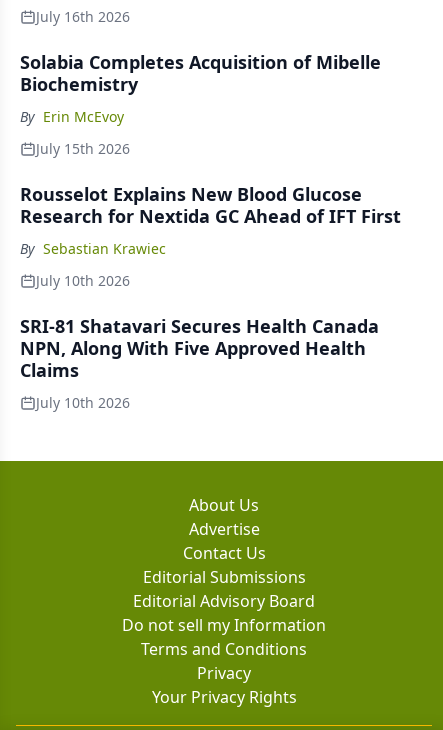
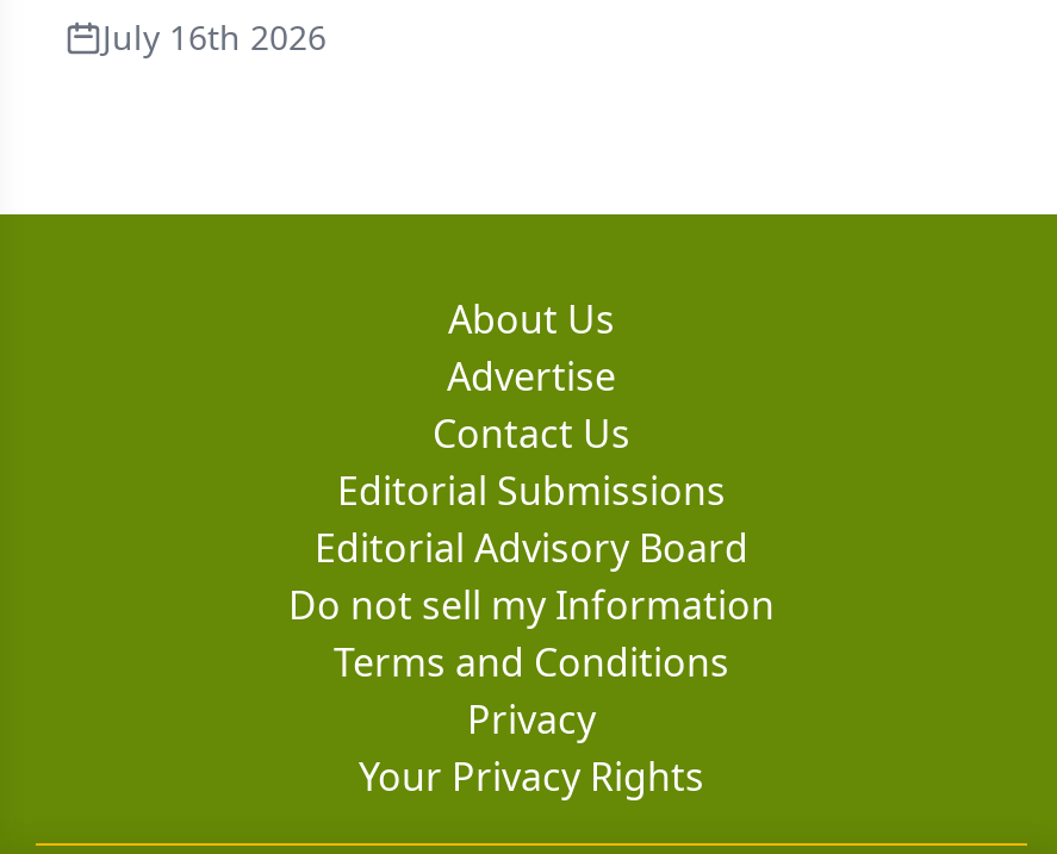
[20,50,401,412] Solabia Completes Acquisition of Mibelle | Biochemistry | By Erin McEvoy | July 15th 2026 | Rousselot Explains New Blood Glucose | Research for Nextida GC Ahead of IFT First | By Sebastian Krawiec | July 10th 2026 | SRI-81 Shatavari Secures Health Canada | NPN, Along With Five Approved Health | Claims | July 10th 2026 -> none

